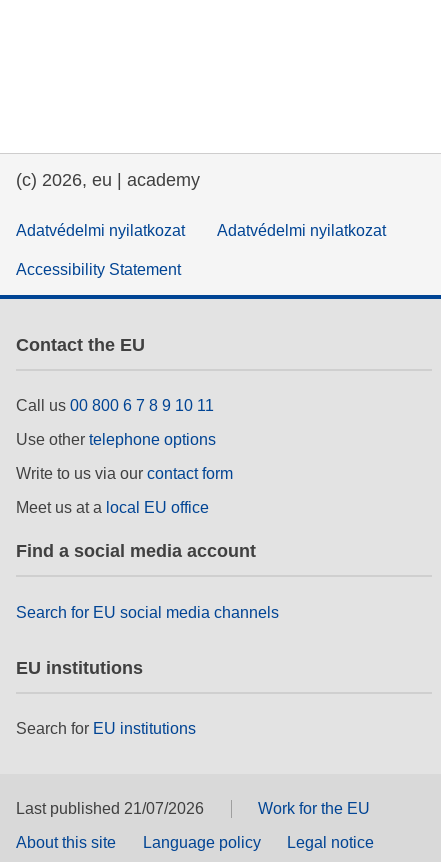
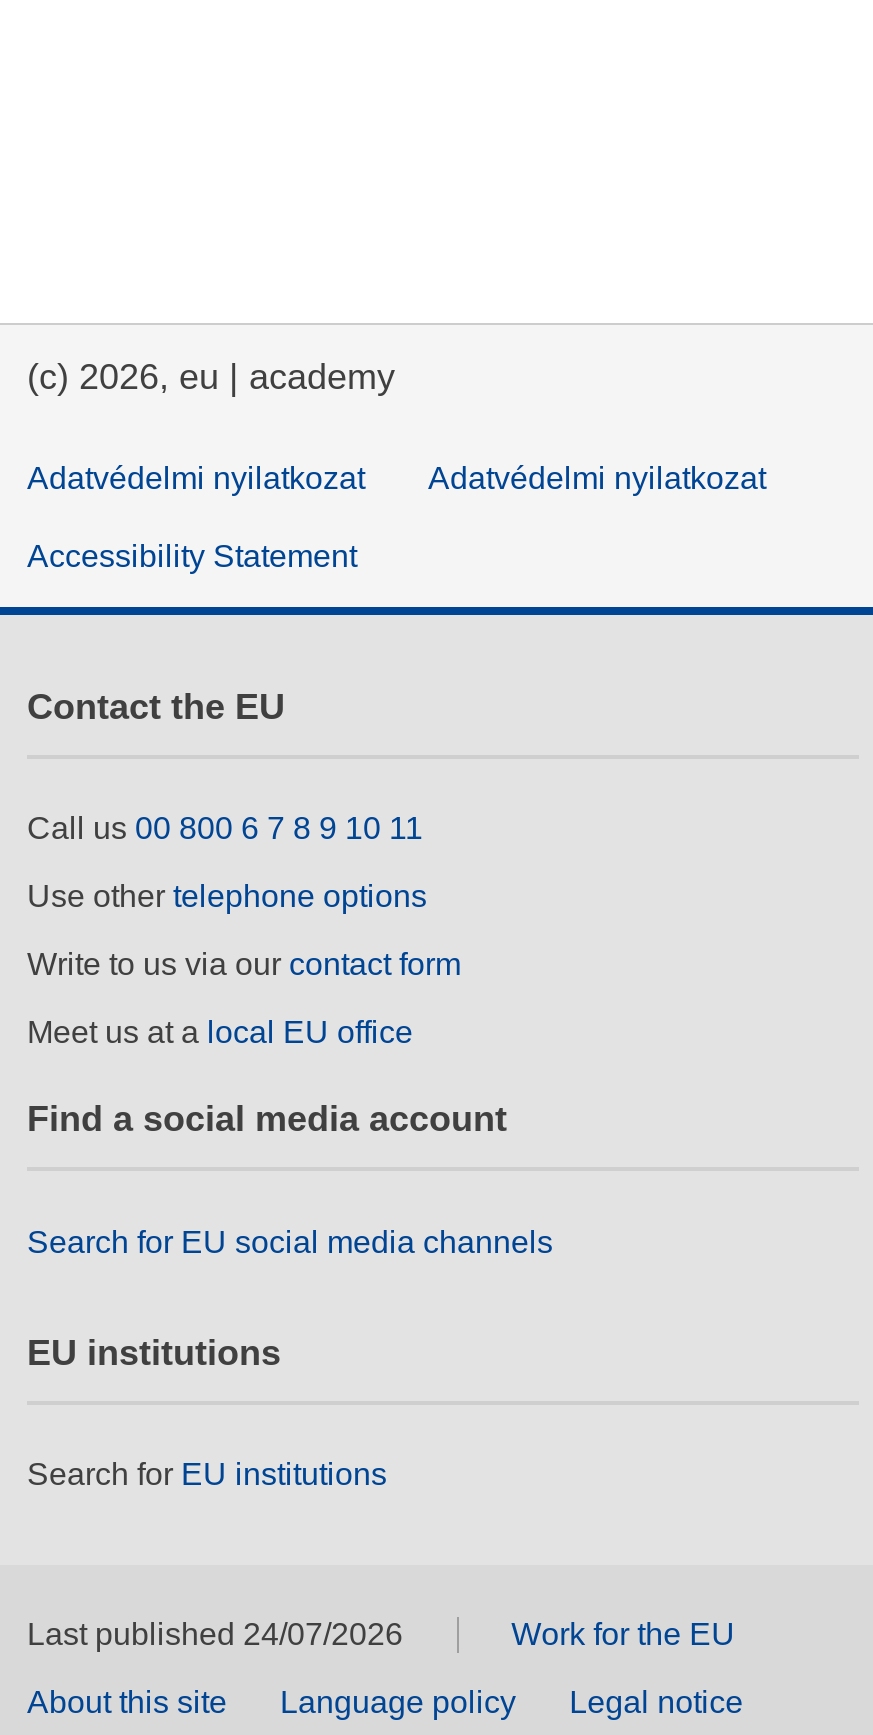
[16,800,204,817] Last published 21/07/2026 -> [27,1618,403,1652] Last published 24/07/2026

